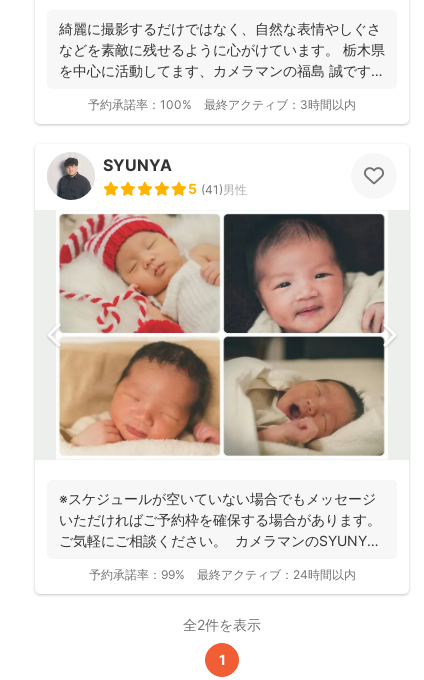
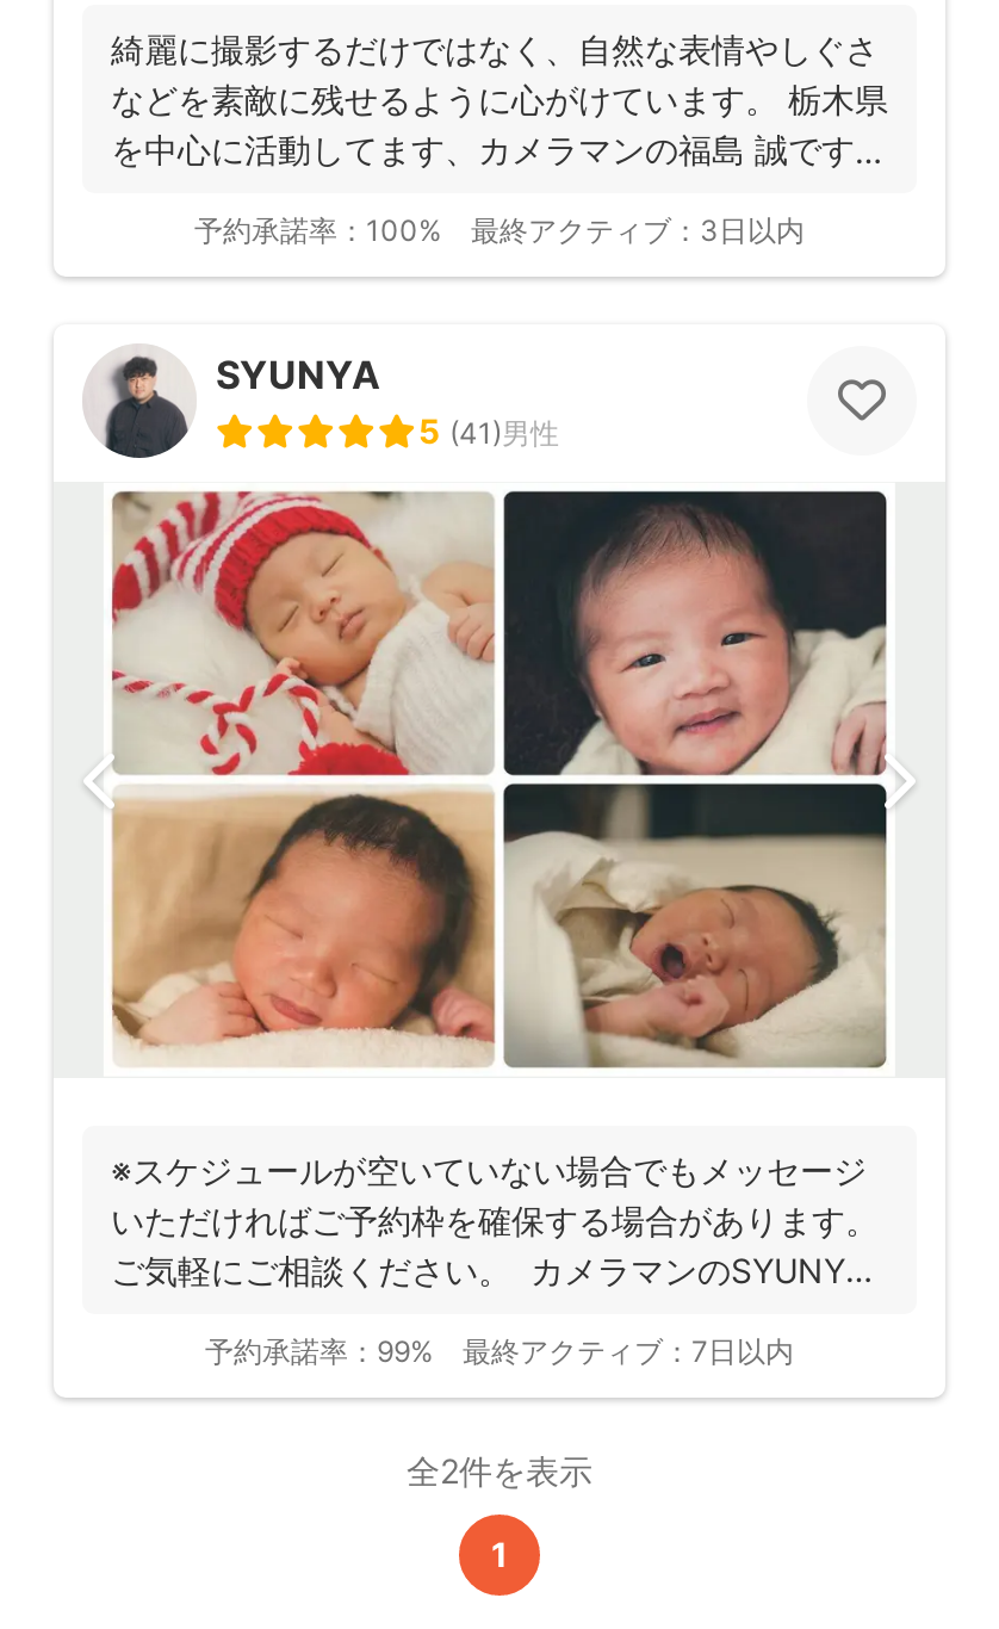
[204,97,356,112] 最終アクティブ：3時間以内 -> [471,213,805,249] 最終アクティブ：3日以内
[196,567,355,582] 最終アクティブ：24時間以内 -> [463,1333,794,1368] 最終アクティブ：7日以内

